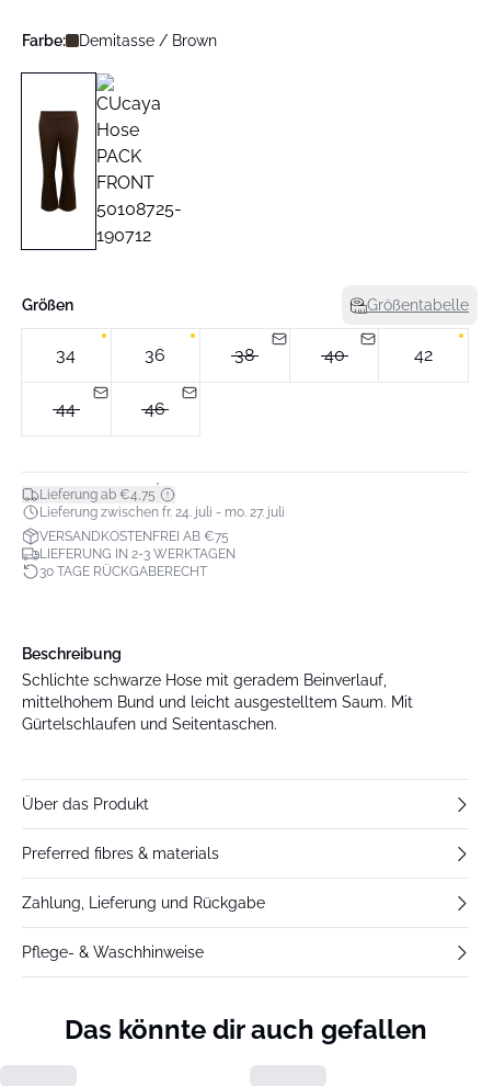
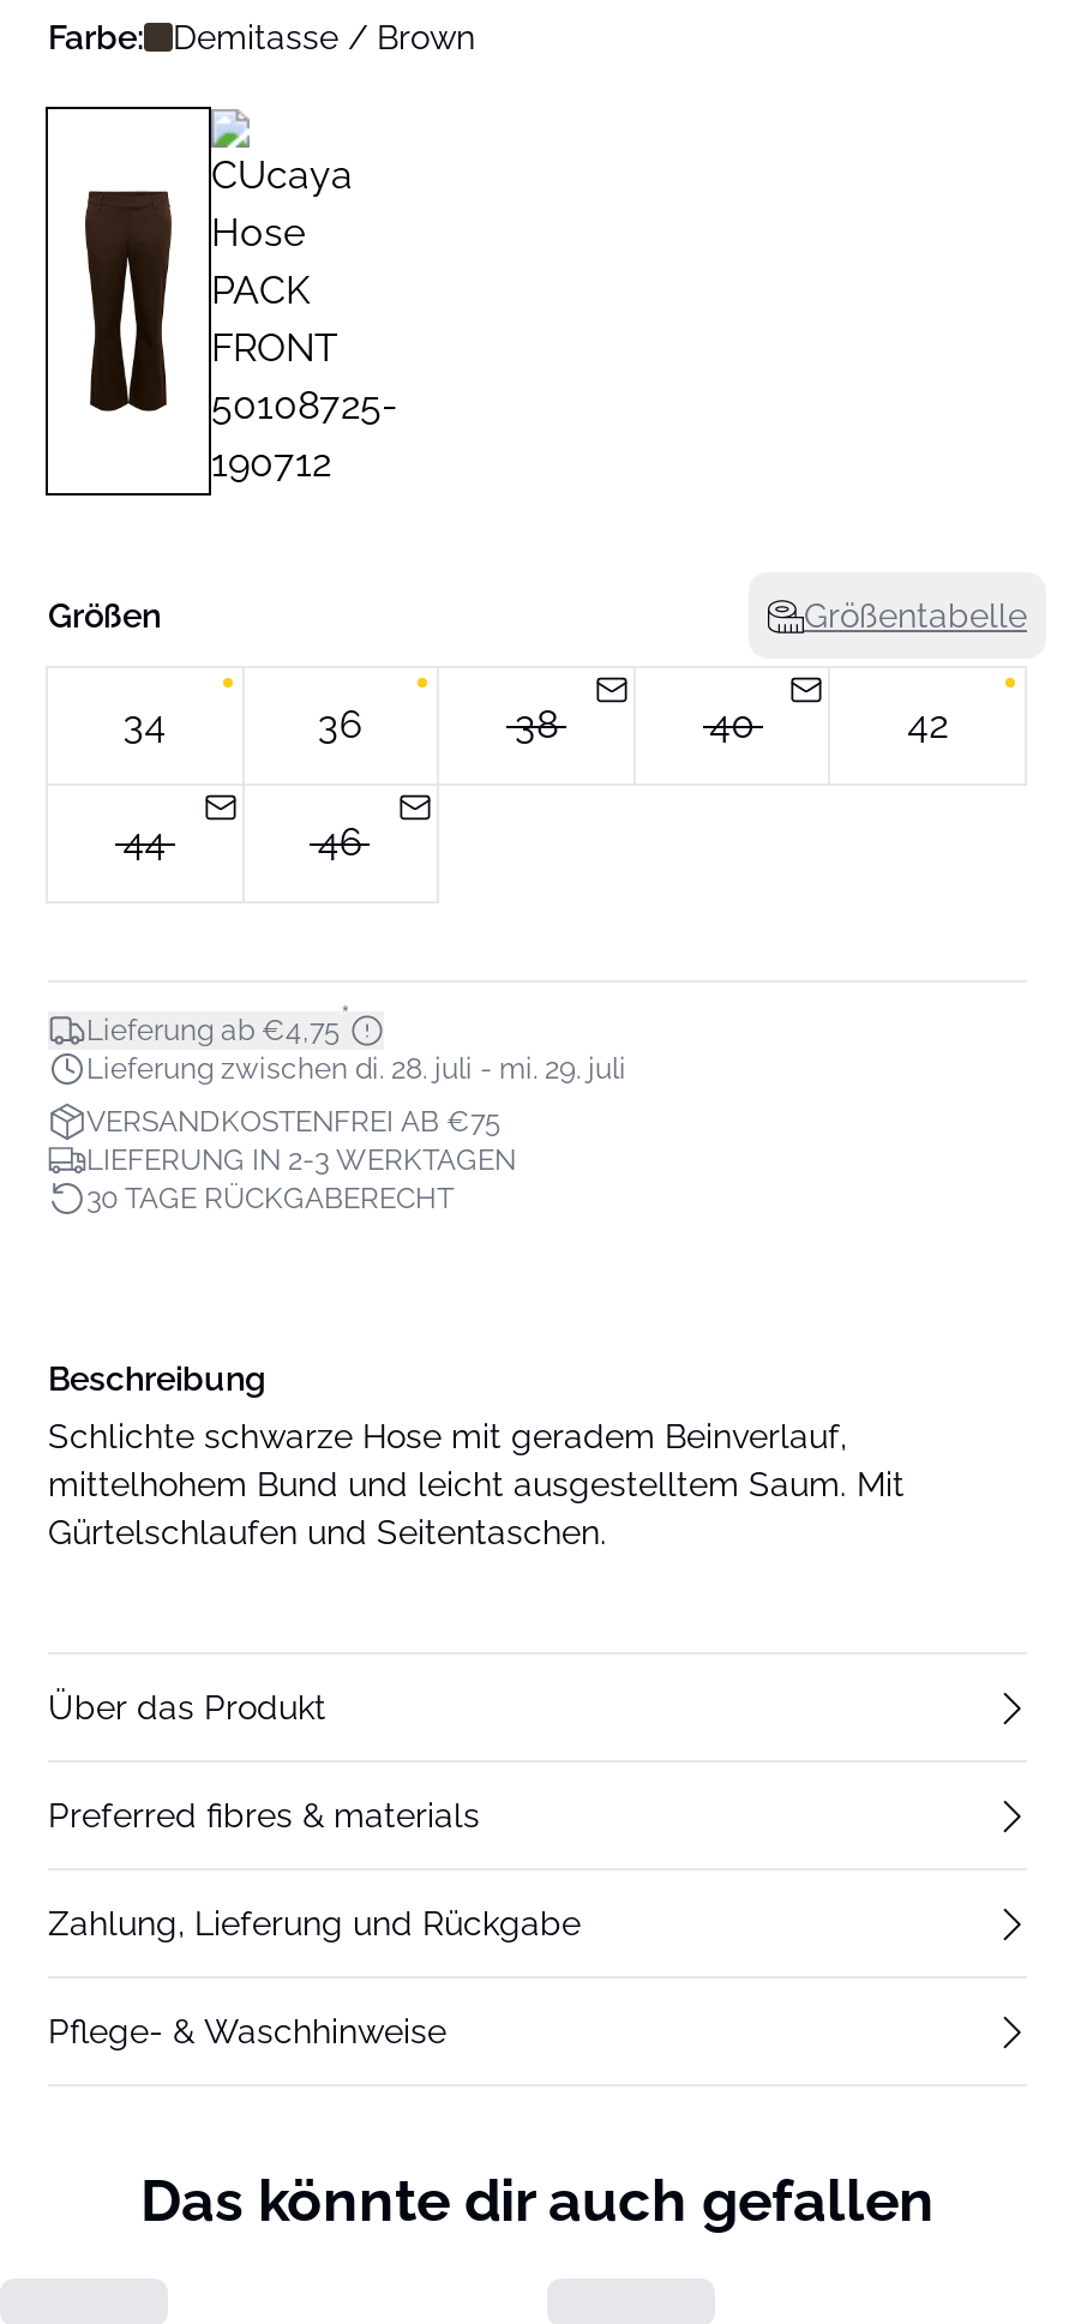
[39,505,285,520] Lieferung zwischen fr. 24. juli - mo. 27. juli -> [86,1052,626,1086] Lieferung zwischen di. 28. juli - mi. 29. juli

